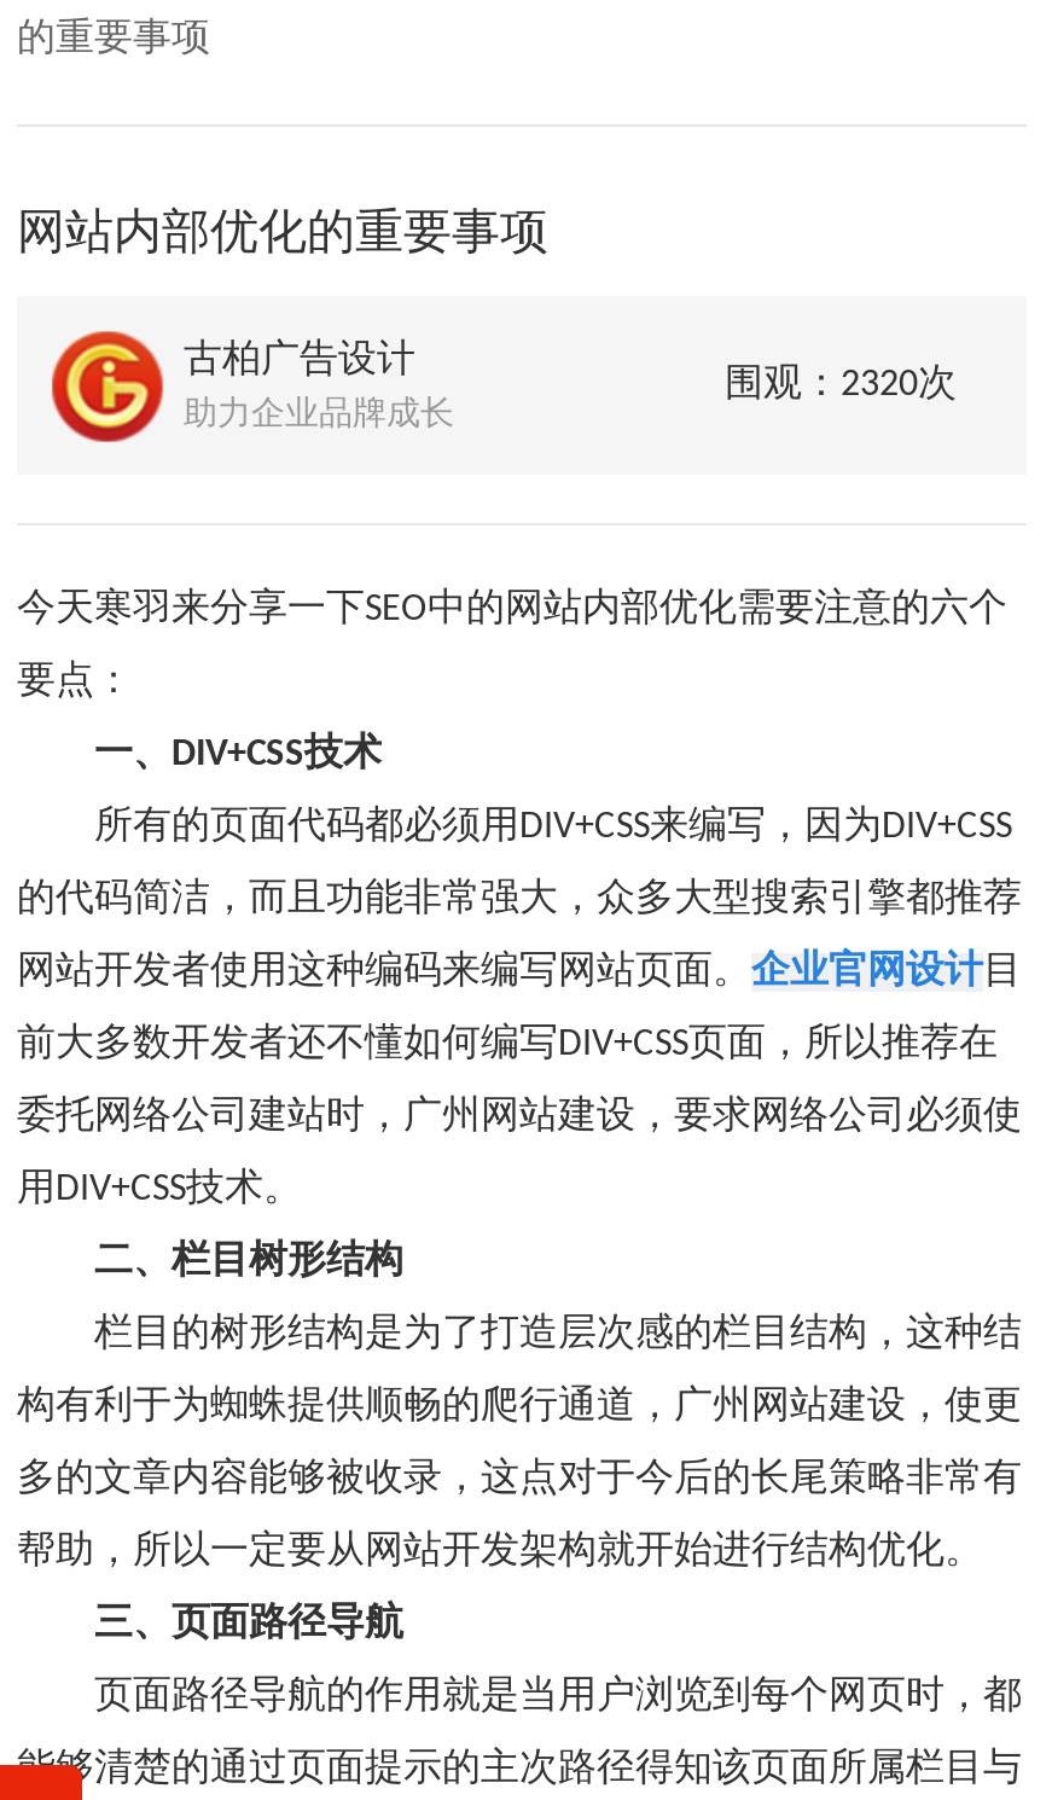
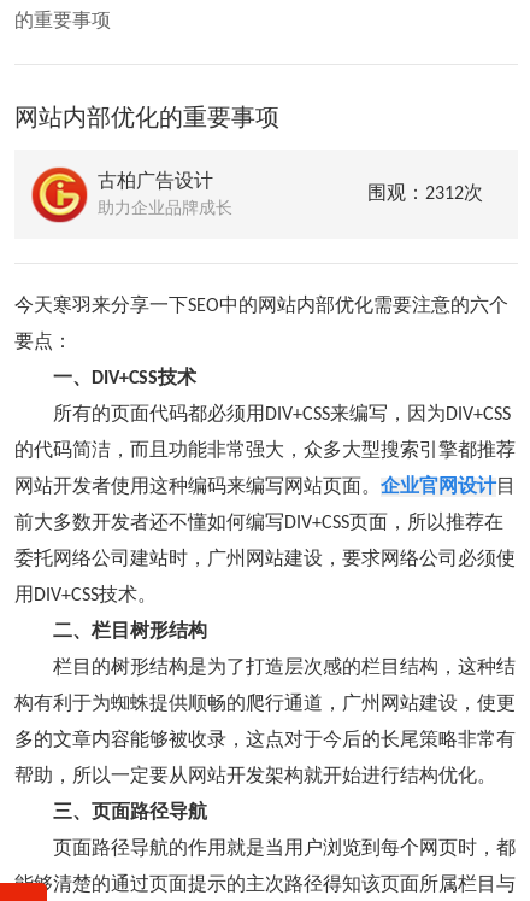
[725,366,957,405] 围观：2320次 -> [367,185,483,204] 围观：2312次

